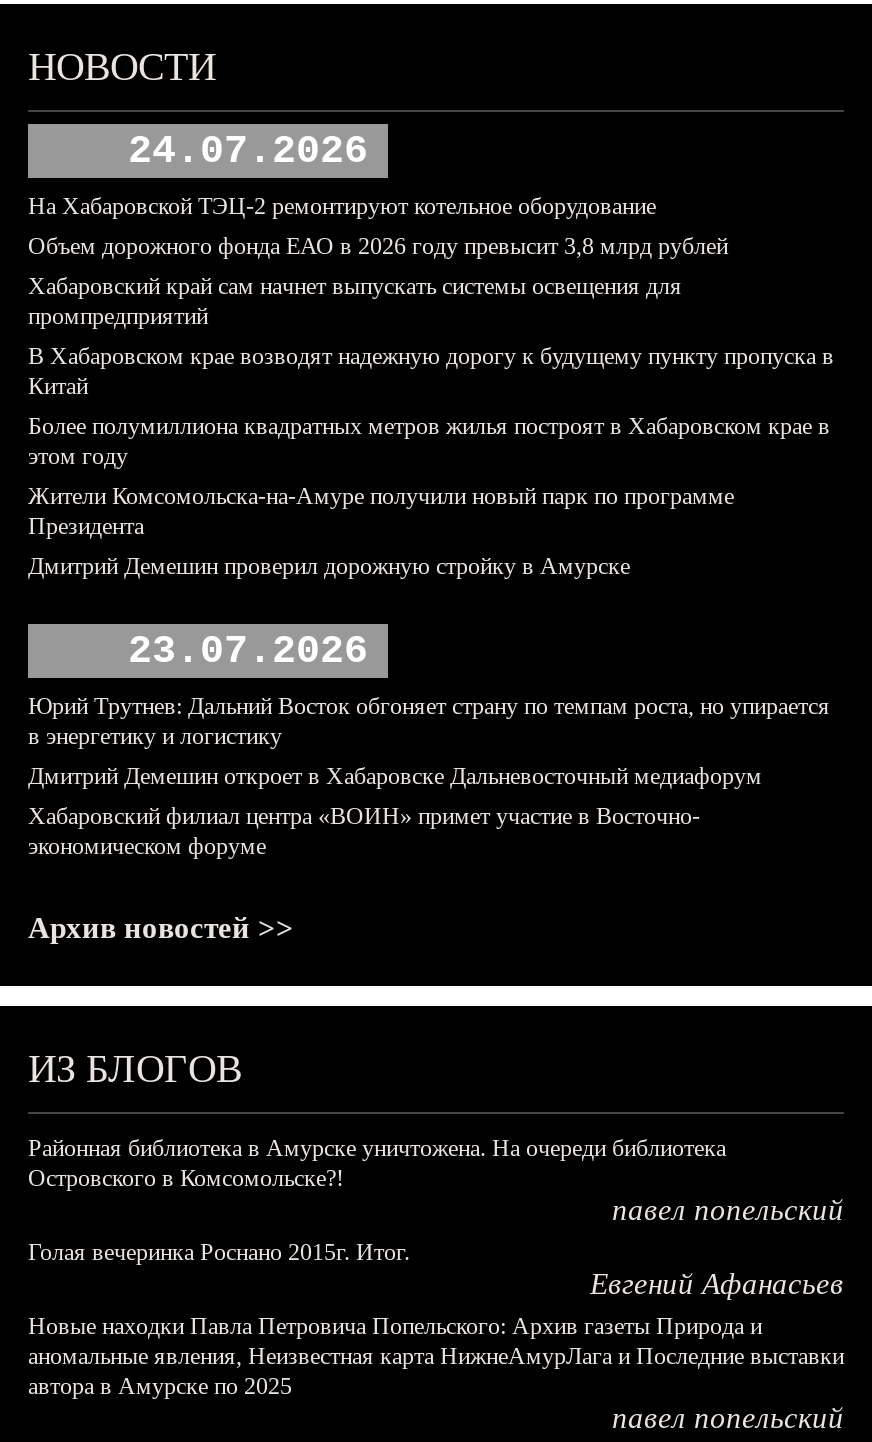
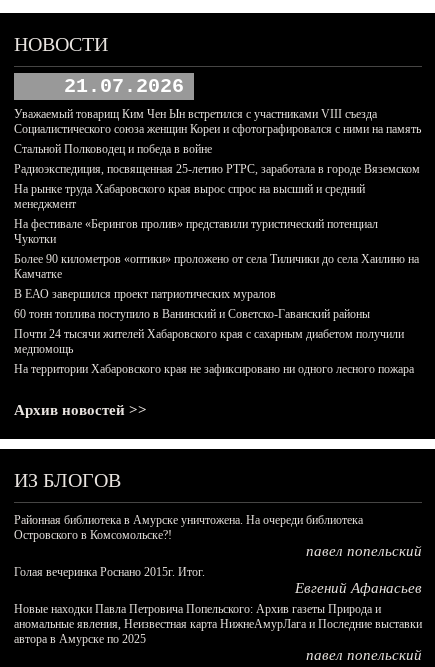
[28,128,834,860] 24.07.2026 | На Хабаровской ТЭЦ-2 ремонтируют котельное оборудование | Объем дорожного фонда ЕАО в 2026 году превысит 3,8 млрд рублей | Хабаровский край сам начнет выпускать системы освещения для | промпредприятий | В Хабаровском крае возводят надежную дорогу к будущему пункту пропуска в | Китай | Более полумиллиона квадратных метров жилья построят в Хабаровском крае в | этом году | Жители Комсомольска-на-Амуре получили новый парк по программе | Президента | Дмитрий Демешин проверил дорожную стройку в Амурске | 23.07.2026 | Юрий Трутнев: Дальний Восток обгоняет страну по темпам роста, но упирается | в энергетику и логистику | Дмитрий Демешин откроет в Хабаровске Дальневосточный медиафорум | Хабаровский филиал центра «ВОИН» примет участие в Восточно- | экономическом форуме -> [14,75,421,376] 21.07.2026 | Уважаемый товарищ Ким Чен Ын встретился с участниками VIII съезда | Социалистического союза женщин Кореи и сфотографировался с ними на память | Стальной Полководец и победа в войне | Радиоэкспедиция, посвященная 25-летию РТРС, заработала в городе Вяземском | На рынке труда Хабаровского края вырос спрос на высший и средний | менеджмент | На фестивале «Берингов пролив» представили туристический потенциал | Чукотки | Более 90 километров «оптики» проложено от села Тиличики до села Хаилино на | Камчатке | В ЕАО завершился проект патриотических муралов | 60 тонн топлива поступило в Ванинский и Советско-Гаванский районы | Почти 24 тысячи жителей Хабаровского края с сахарным диабетом получили | медпомощь | На территории Хабаровского края не зафиксировано ни одного лесного пожара

